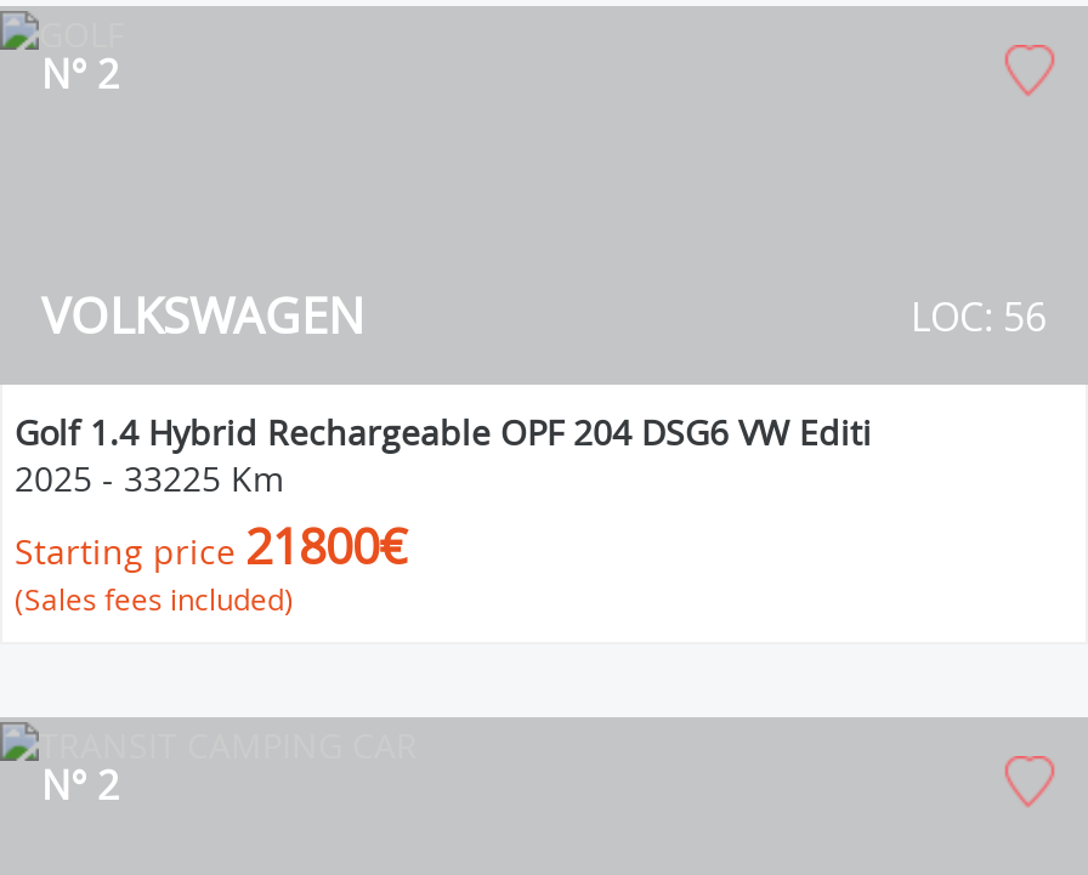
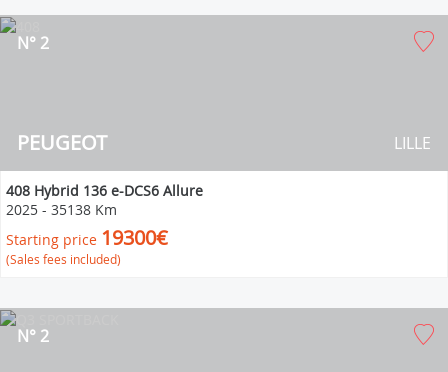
[41,283,364,348] VOLKSWAGEN -> [17,129,107,156] PEUGEOT
[911,290,1047,343] LOC: 56 -> [394,132,431,154] LILLE
[15,409,872,579] Golf 1.4 Hybrid Rechargeable OPF 204 DSG6 VW Editi | 2025 - 33225 Km | Starting price 21800€ -> [6,181,203,251] 408 Hybrid 136 e-DCS6 Allure | 2025 - 35138 Km | Starting price 19300€

